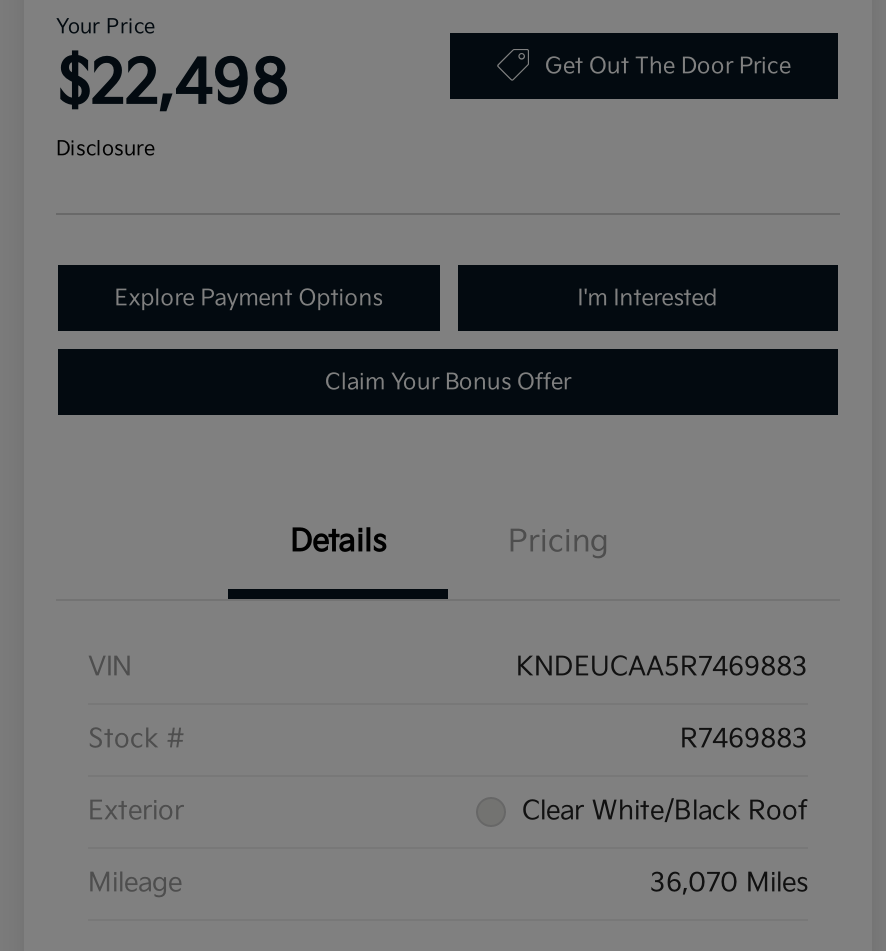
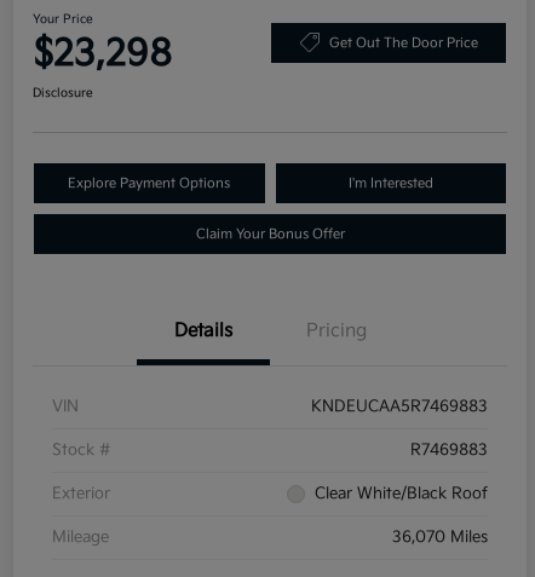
[56,49,288,121] $22,498 -> [33,33,172,76] $23,298

